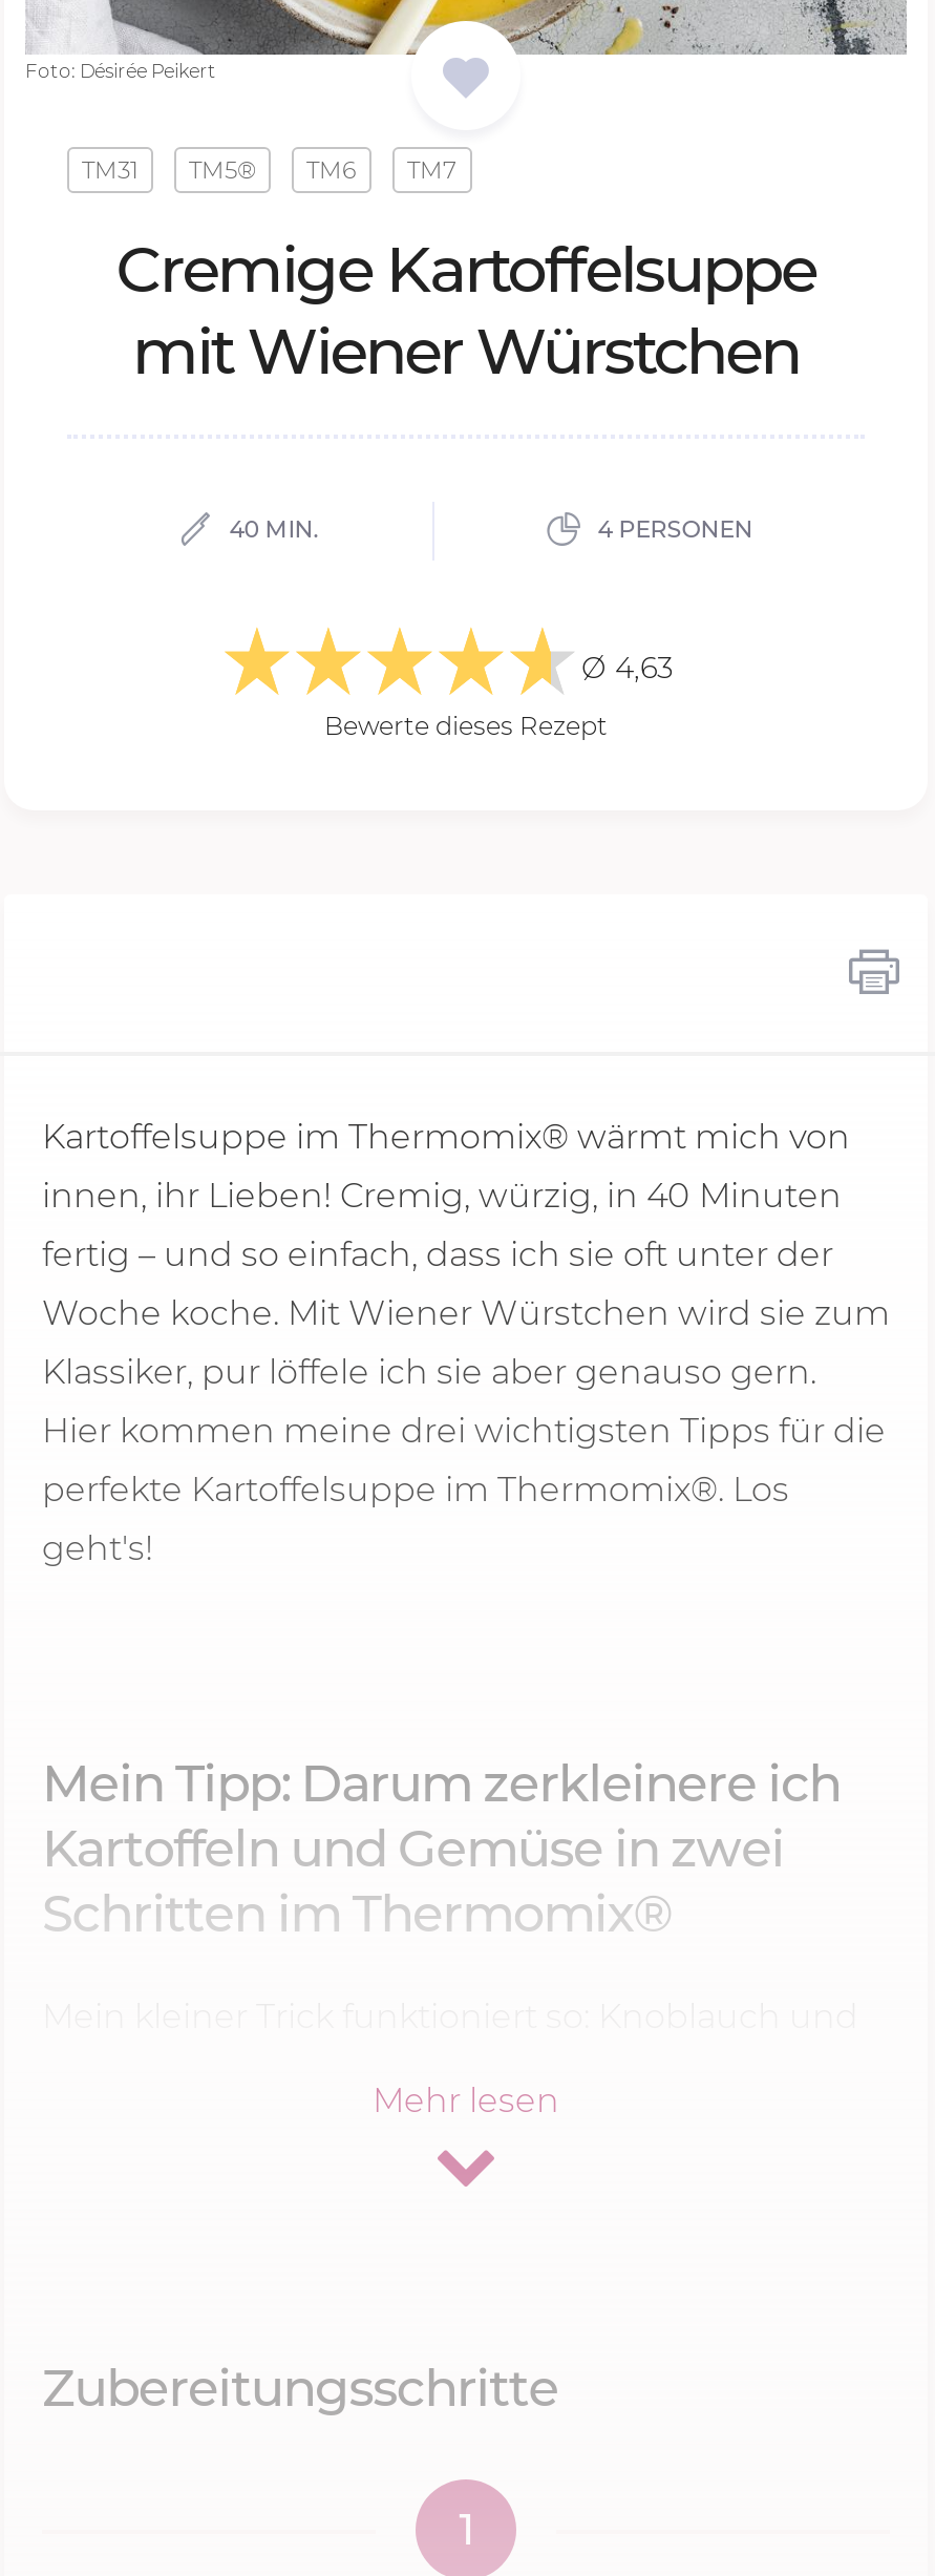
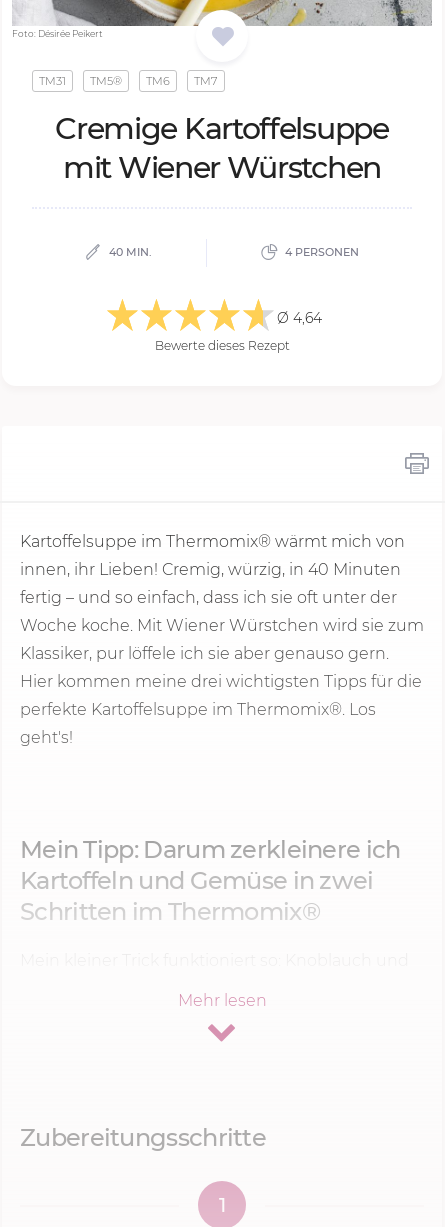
[581,649,674,687] Ø 4,63 -> [277,309,322,327] Ø 4,64

